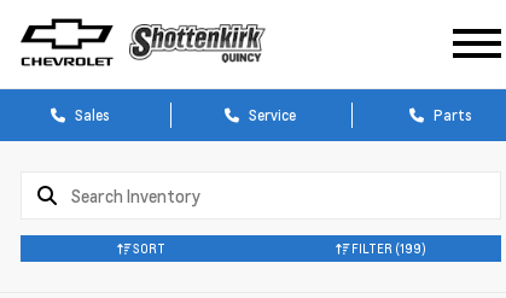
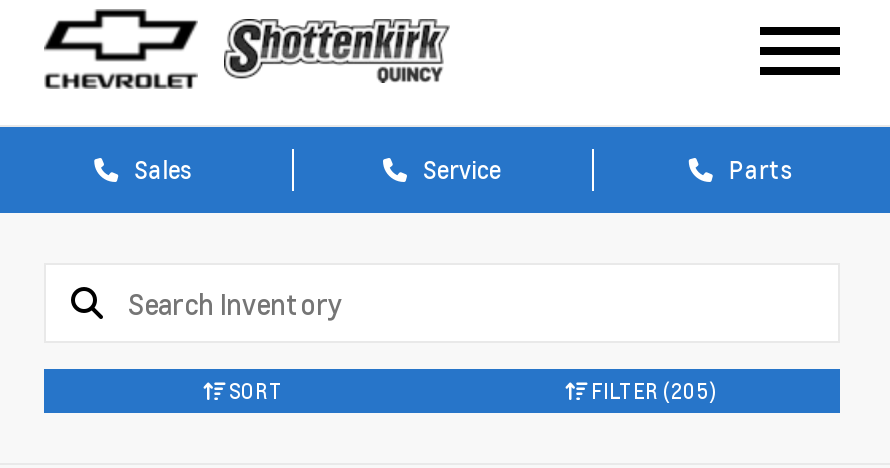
[349,240,426,257] FILTER (199) -> [587,377,717,405] FILTER (205)

